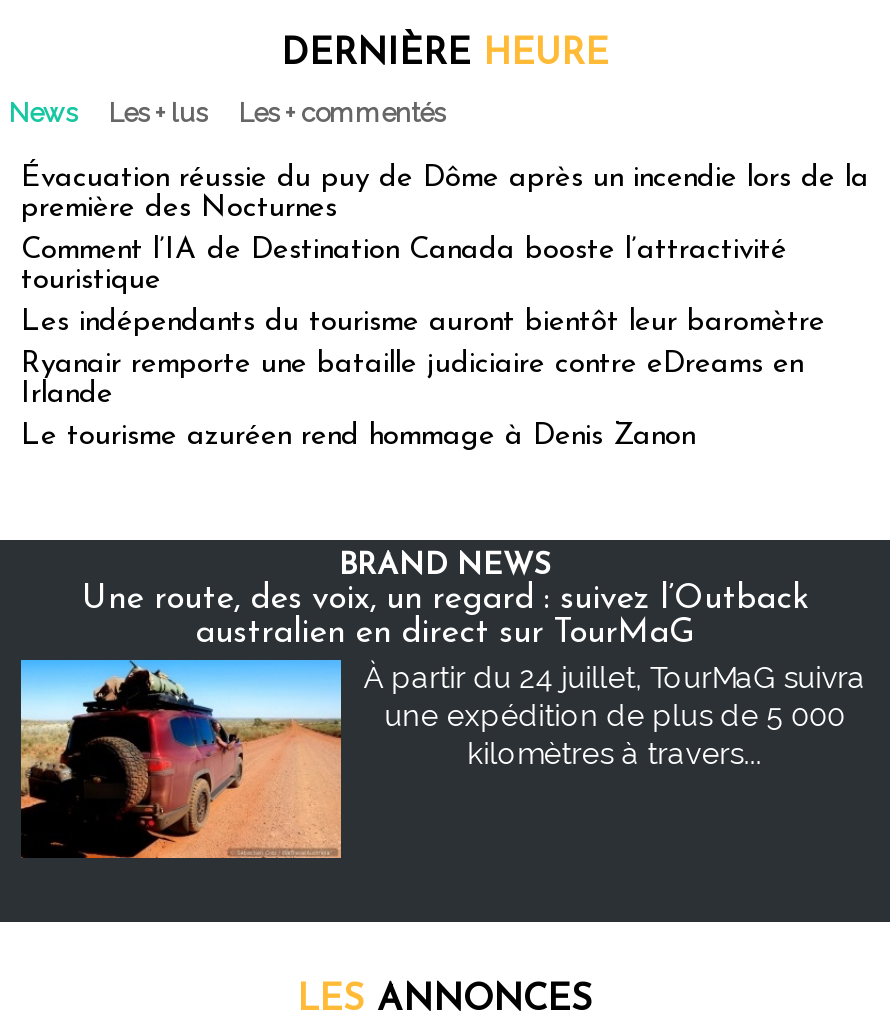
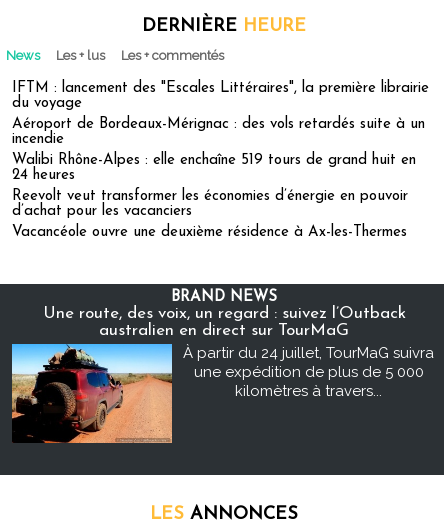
[21,164,869,452] Évacuation réussie du puy de Dôme après un incendie lors de la | première des Nocturnes | Comment l’IA de Destination Canada booste l’attractivité | touristique | Les indépendants du tourisme auront bientôt leur baromètre | Ryanair remporte une bataille judiciaire contre eDreams en | Irlande | Le tourisme azuréen rend hommage à Denis Zanon -> [12,81,429,240] IFTM : lancement des "Escales Littéraires", la première librairie | du voyage | Aéroport de Bordeaux-Mérignac : des vols retardés suite à un | incendie | Walibi Rhône-Alpes : elle enchaîne 519 tours de grand huit en | 24 heures | Reevolt veut transformer les économies d’énergie en pouvoir | d’achat pour les vacanciers | Vacancéole ouvre une deuxième résidence à Ax-les-Thermes

